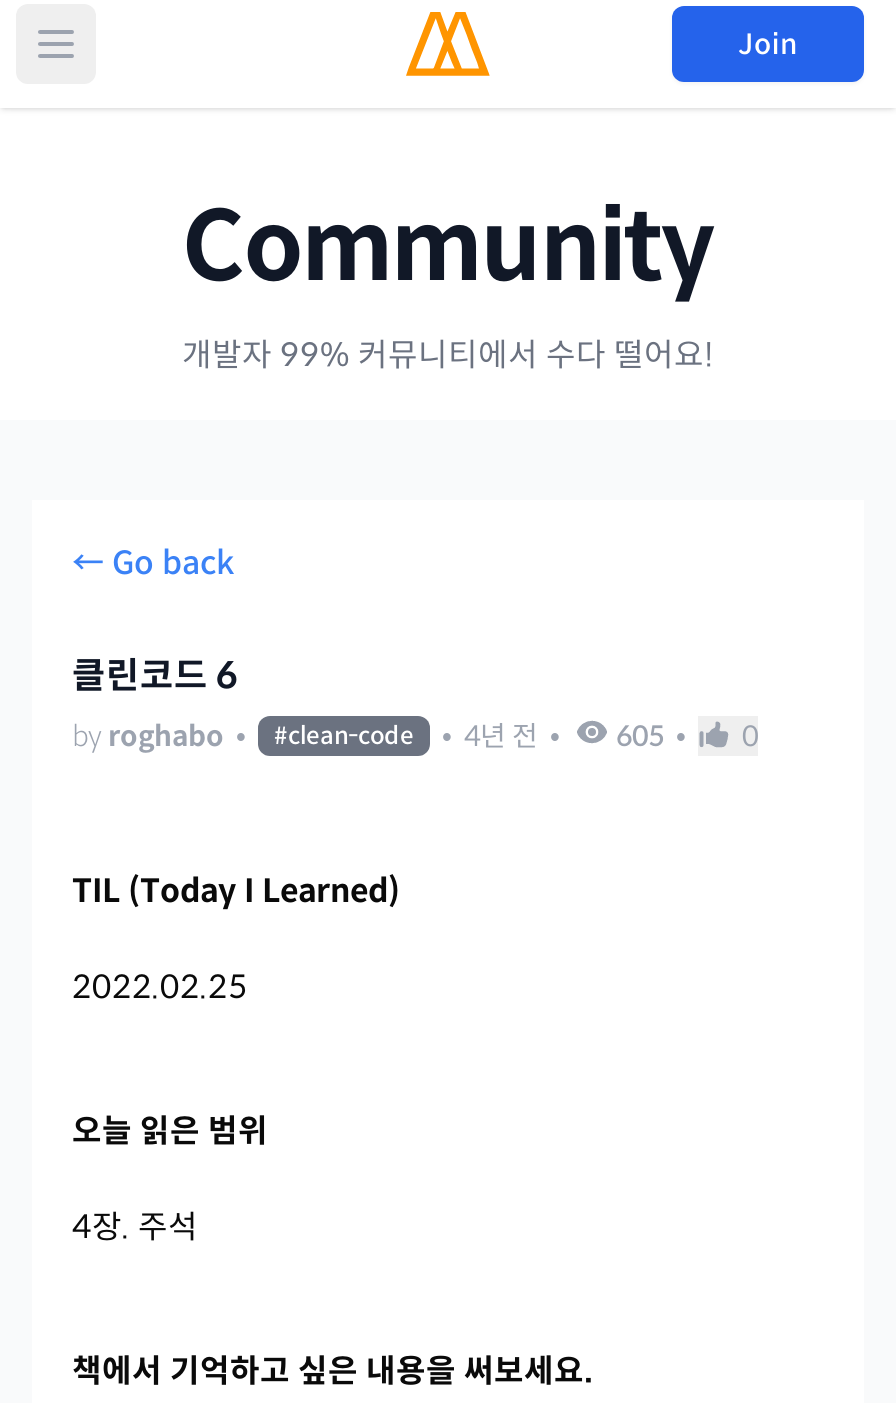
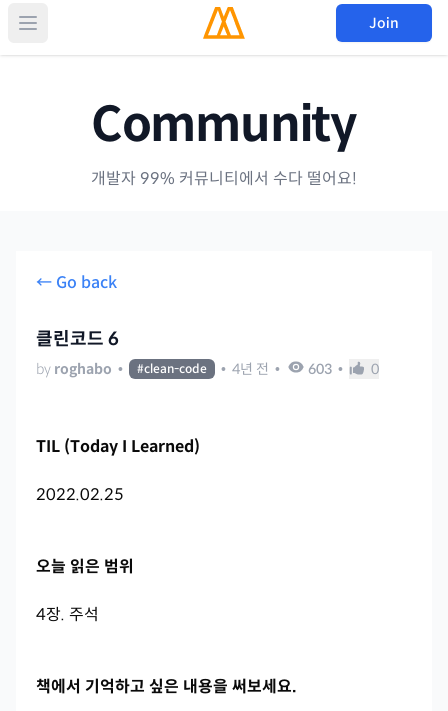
[72,718,758,754] by roghabo • #clean-code • 4년 전 • 605 • 0 -> [36,360,379,378] by roghabo • #clean-code • 4년 전 • 603 • 0

